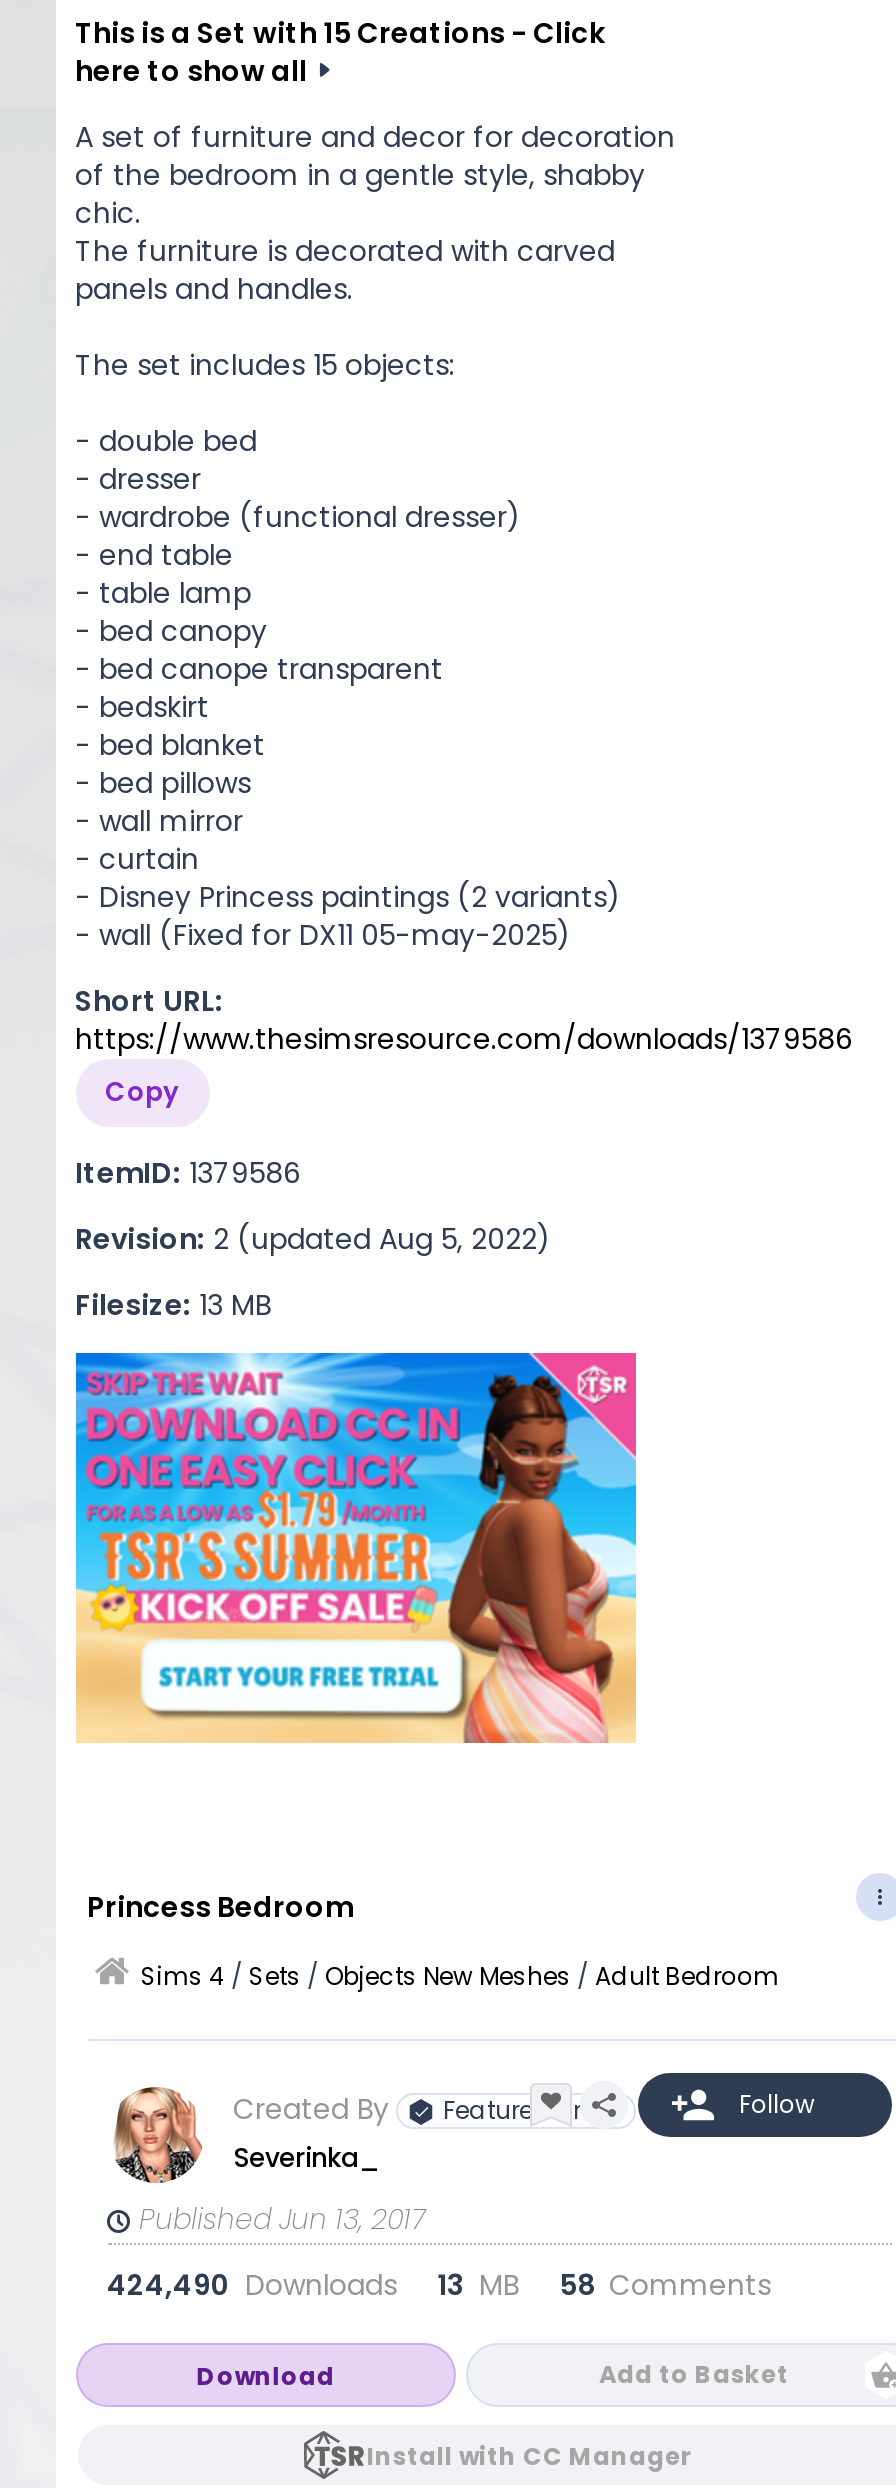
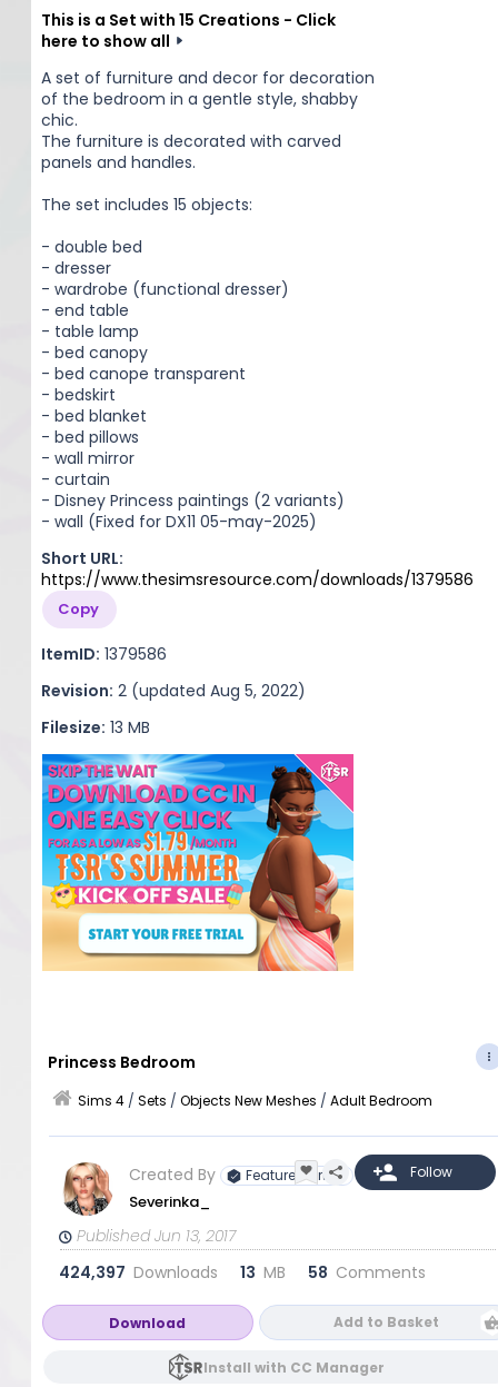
[107,2265,771,2305] 424,490 Downloads 13 MB 58 Comments -> [59,1261,426,1283] 424,397 Downloads 13 MB 58 Comments

